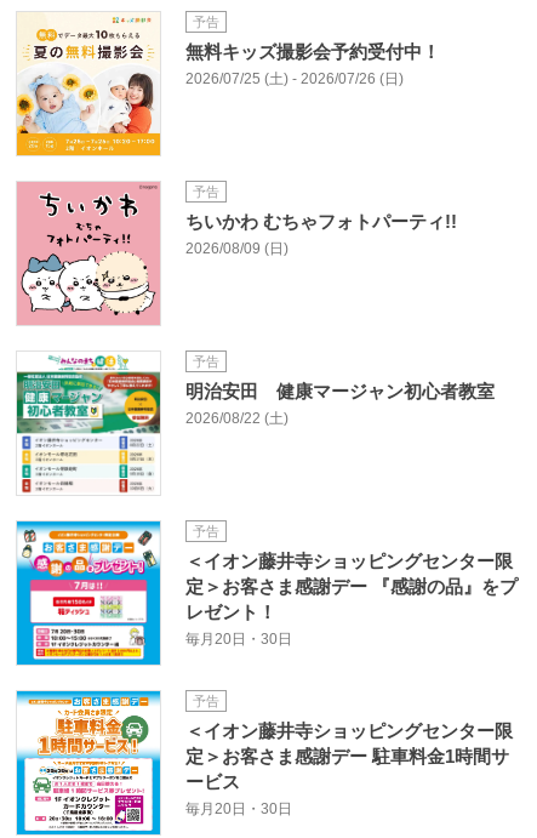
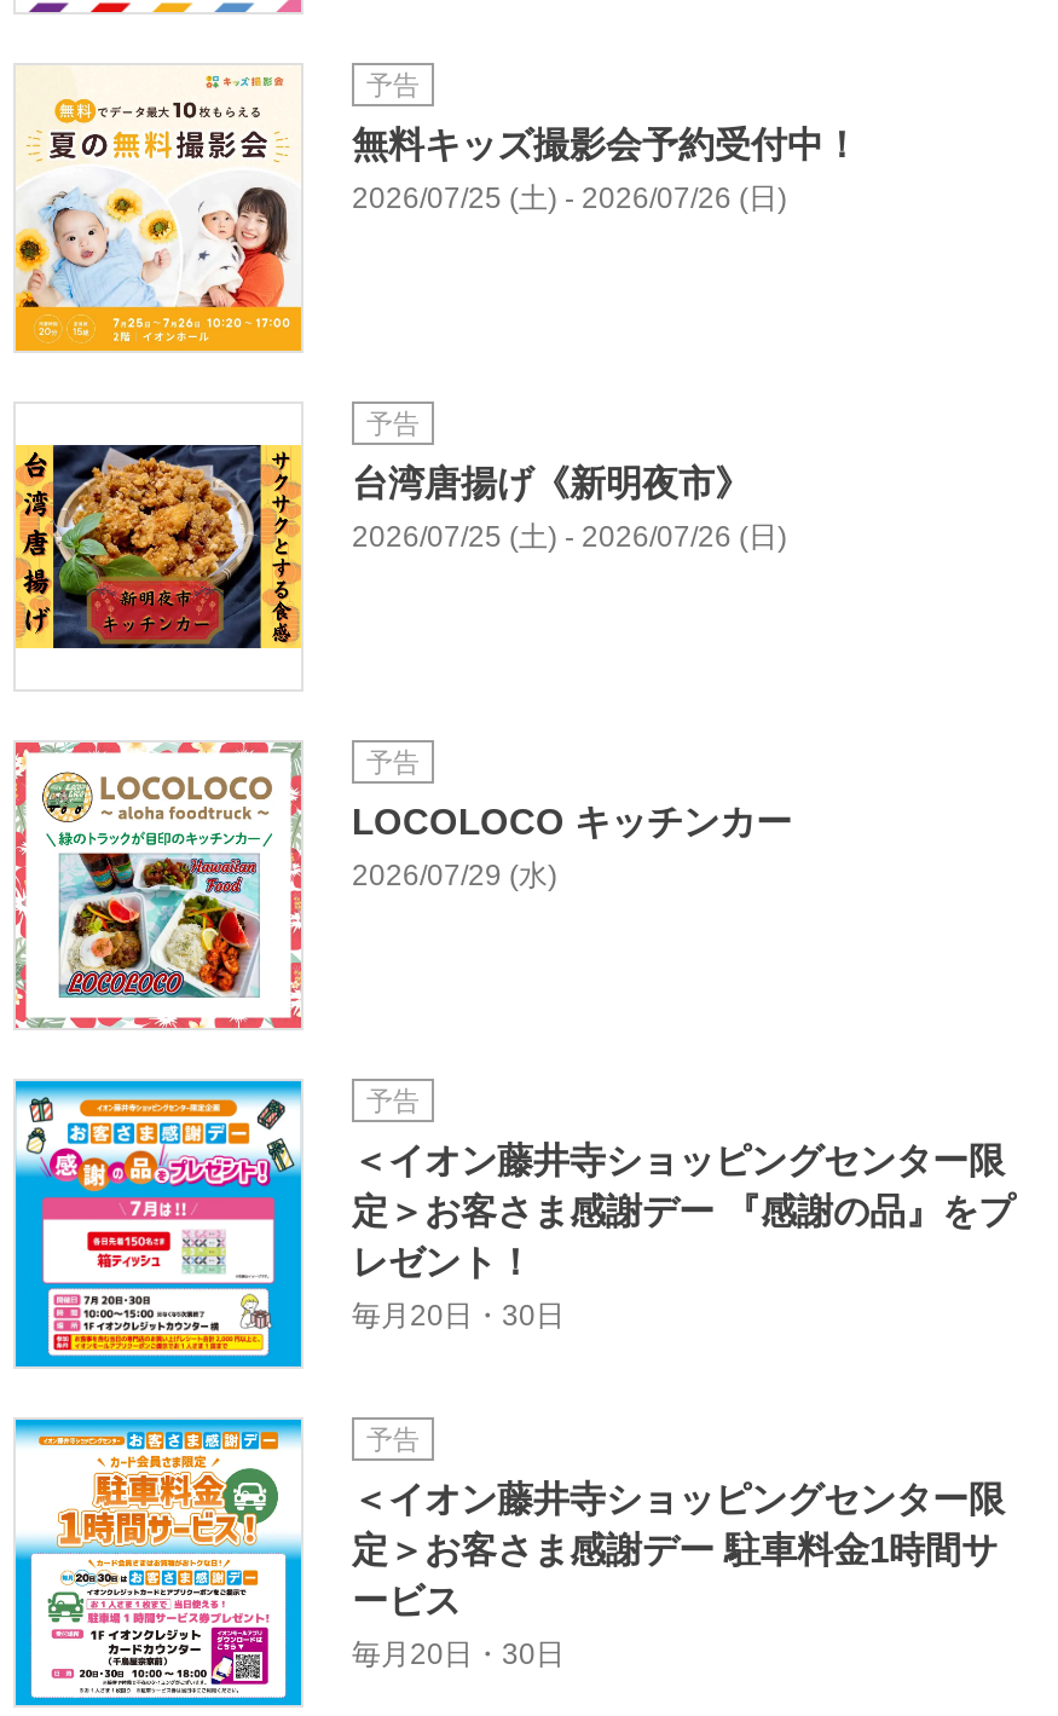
[16,182,457,325] [image] | ちいかわ むちゃフォトパーティ!! | 2026/08/09 (日) -> [13,404,787,689] [image] | 台湾唐揚げ《新明夜市》 | 2026/07/25 (土) - 2026/07/26 (日)
[16,352,495,495] [image] | 明治安田 健康マージャン初心者教室 | 2026/08/22 (土) -> [13,740,828,1030] [image] | LOCOLOCO キッチンカー | 2026/07/29 (水)

